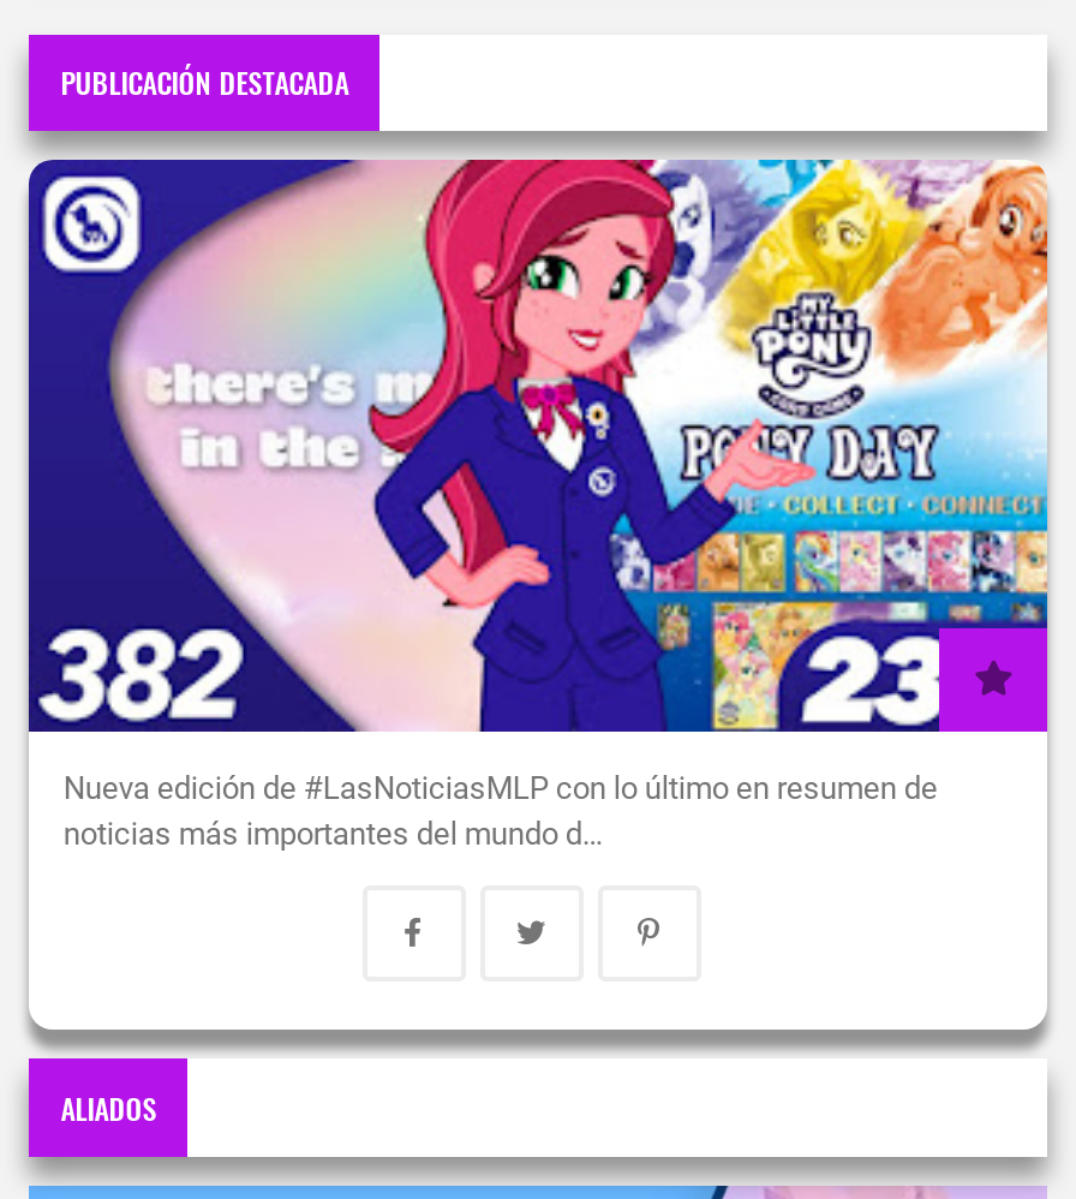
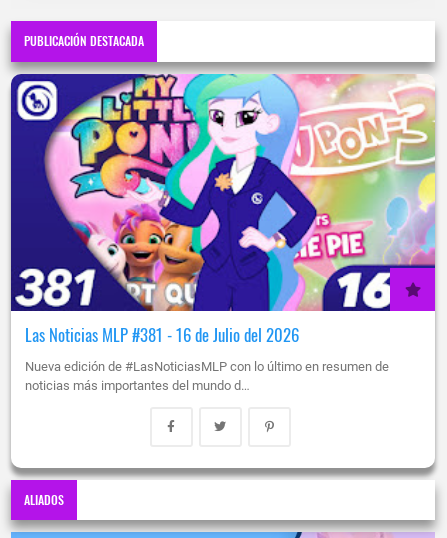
none -> [25,322,299,347] Las Noticias MLP #381 - 16 de Julio del 2026
[125,156,1050,733] [image] -> [27,73,436,312] [image]

